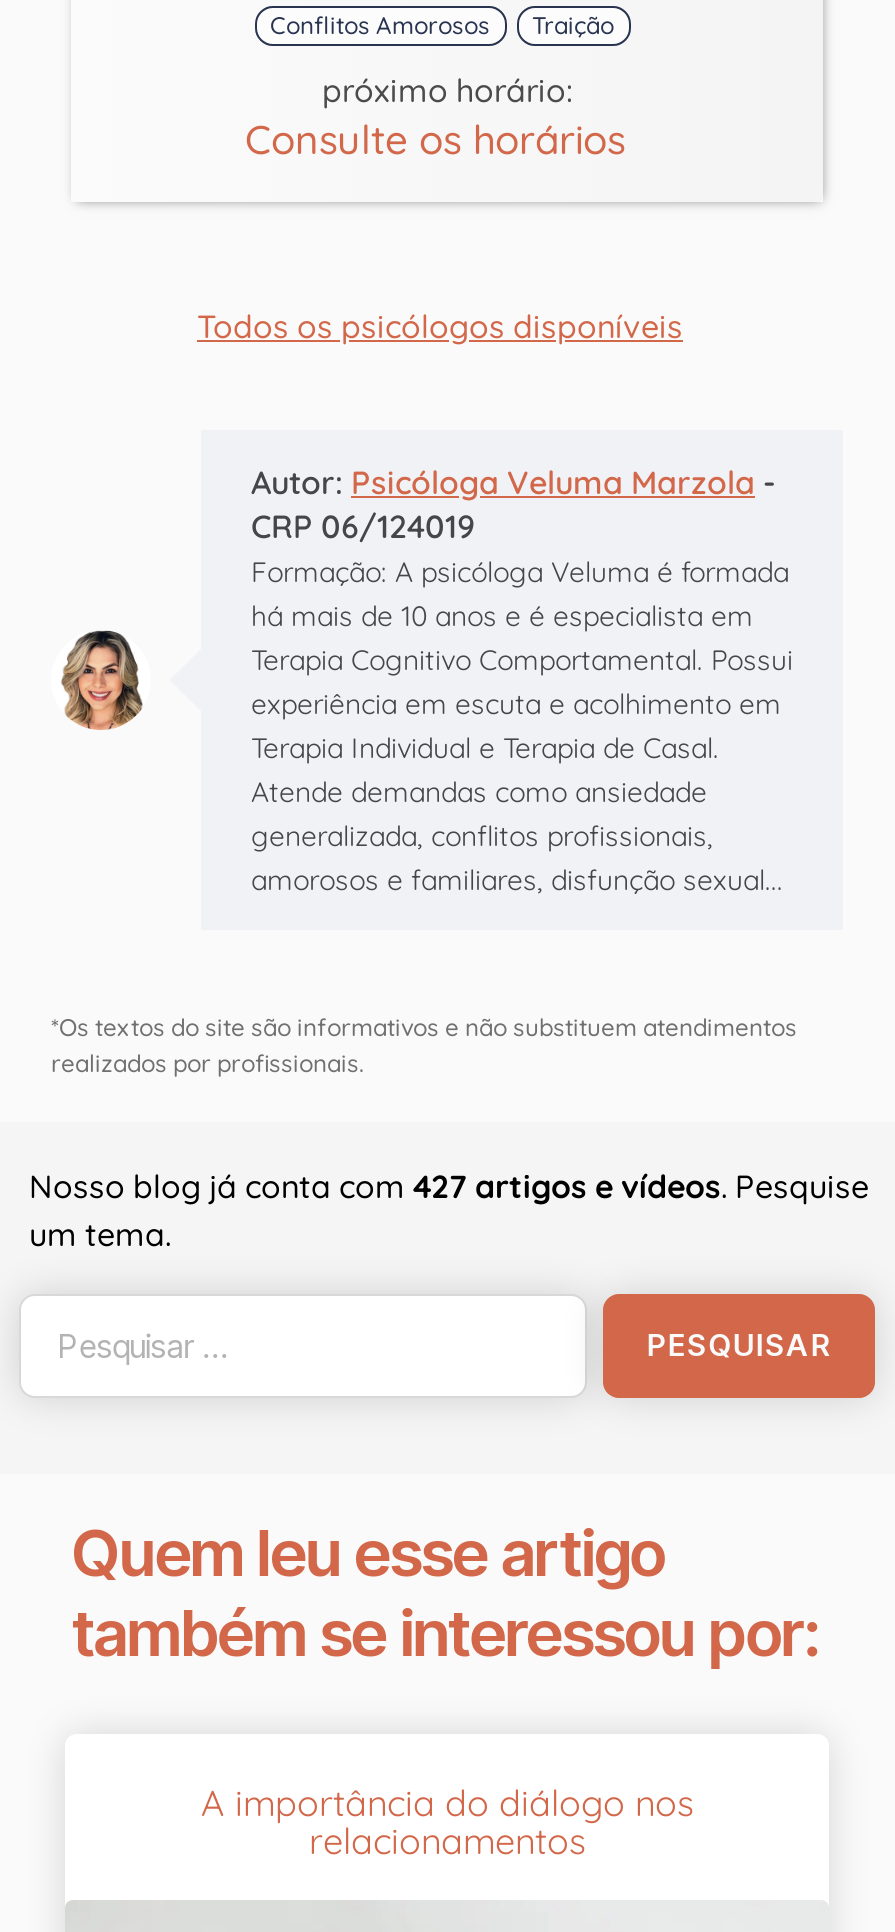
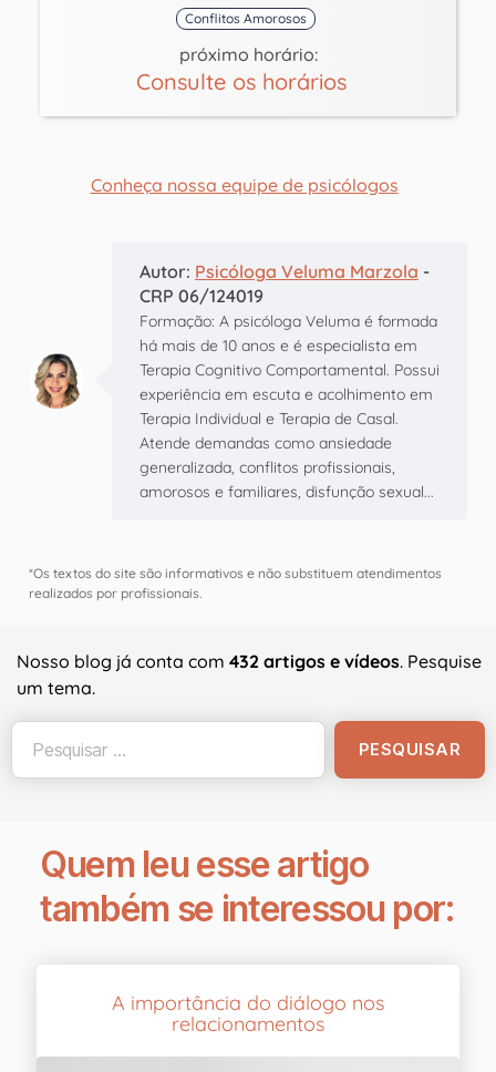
[532,10,614,40] Traição -> none
[197,306,683,346] Todos os psicólogos disponíveis -> [90,174,398,196] Conheça nossa equipe de psicólogos
[29,1166,869,1206] Nosso blog já conta com 427 artigos e vídeos. Pesquise -> [17,650,482,672] Nosso blog já conta com 432 artigos e vídeos. Pesquise

